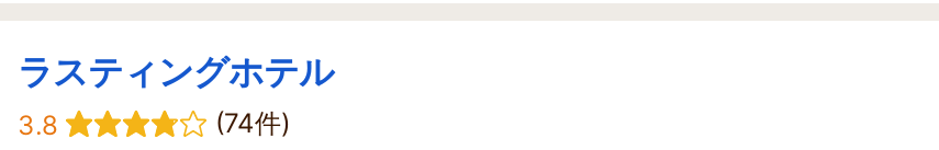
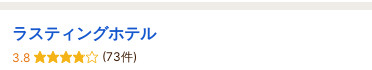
[215,106,290,138] (74件) -> [102,49,137,64] (73件)

